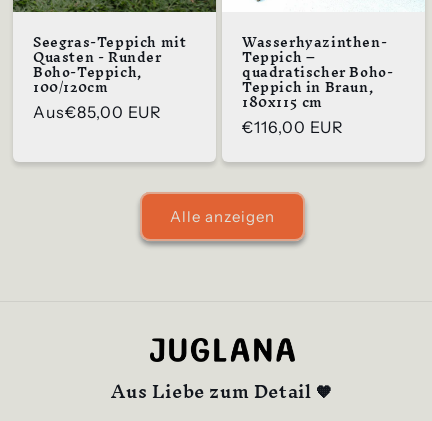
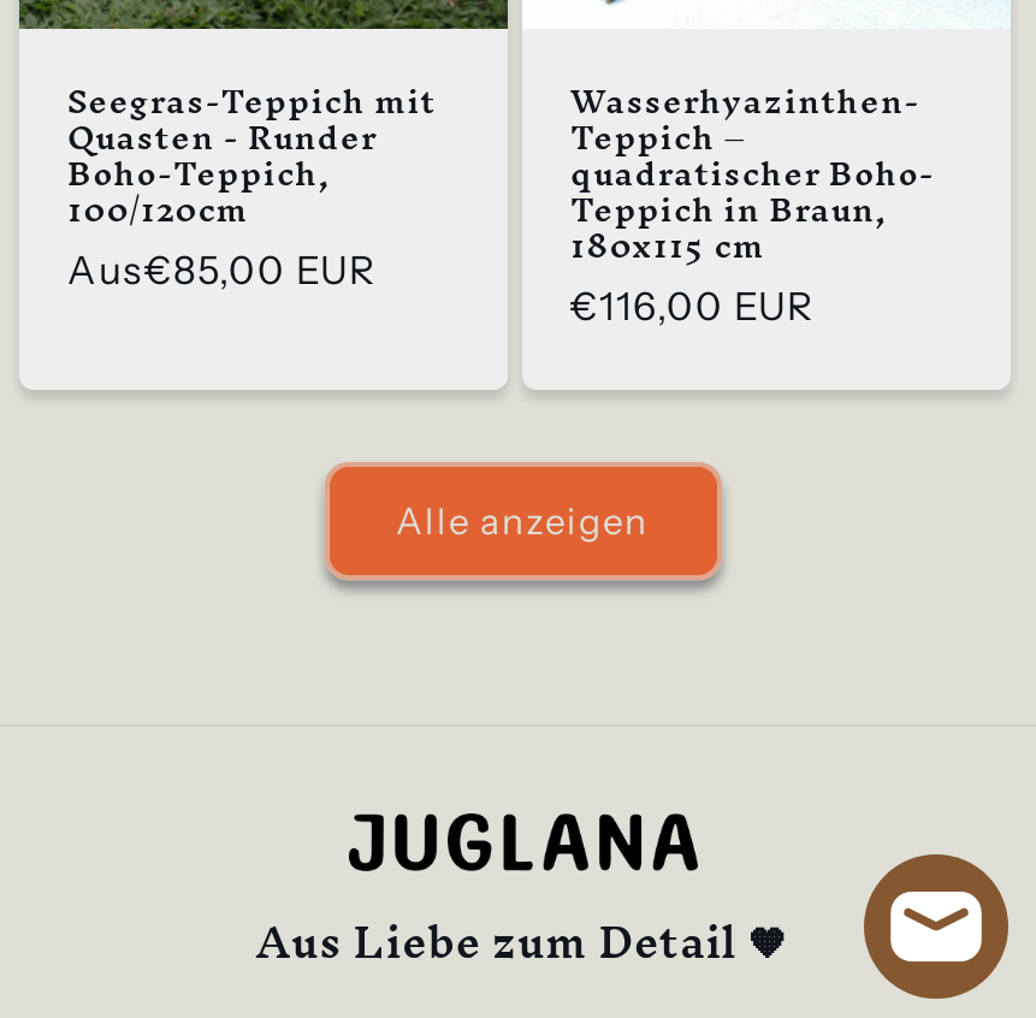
none -> [862,852,1011,1001] [image]

